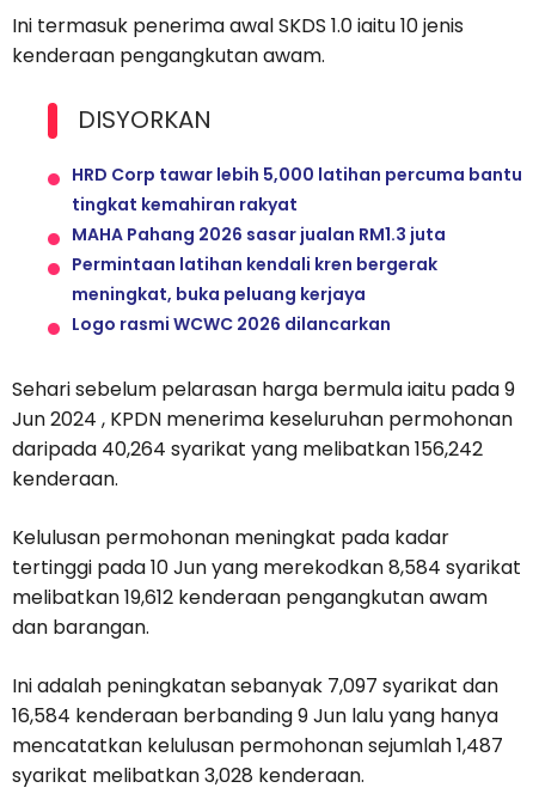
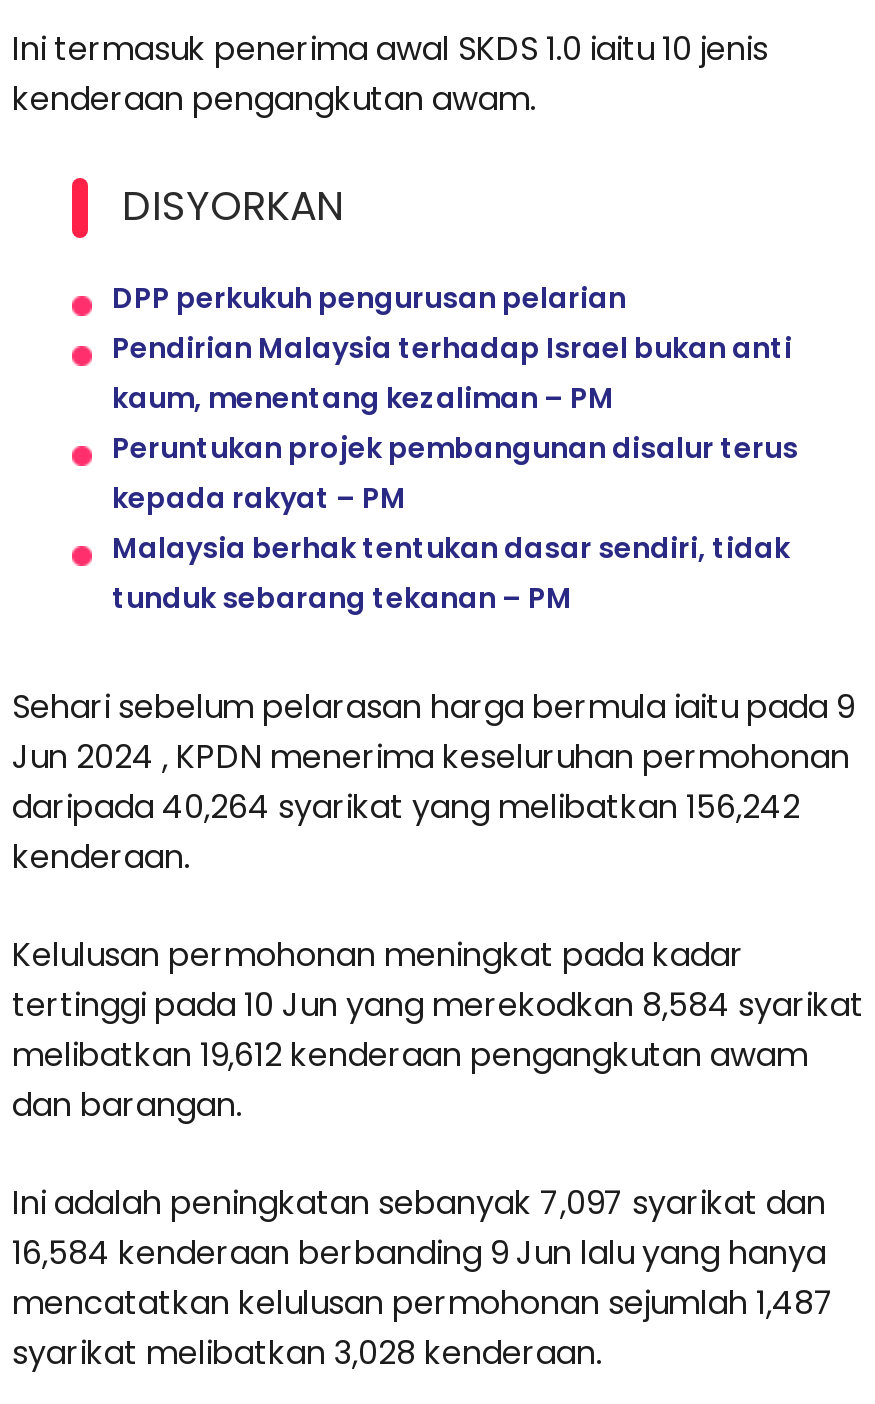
[72,163,522,337] HRD Corp tawar lebih 5,000 latihan percuma bantu | tingkat kemahiran rakyat | MAHA Pahang 2026 sasar jualan RM1.3 juta | Permintaan latihan kendali kren bergerak | meningkat, buka peluang kerjaya | Logo rasmi WCWC 2026 dilancarkan -> [112,279,798,619] DPP perkukuh pengurusan pelarian | Pendirian Malaysia terhadap Israel bukan anti | kaum, menentang kezaliman – PM | Peruntukan projek pembangunan disalur terus | kepada rakyat – PM | Malaysia berhak tentukan dasar sendiri, tidak | tunduk sebarang tekanan – PM

